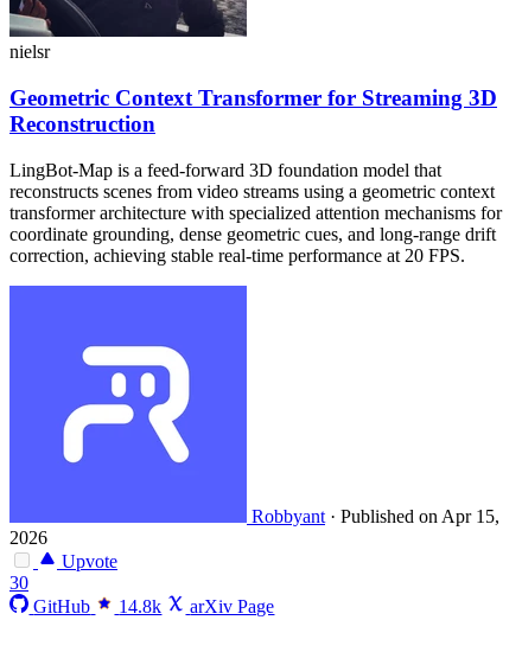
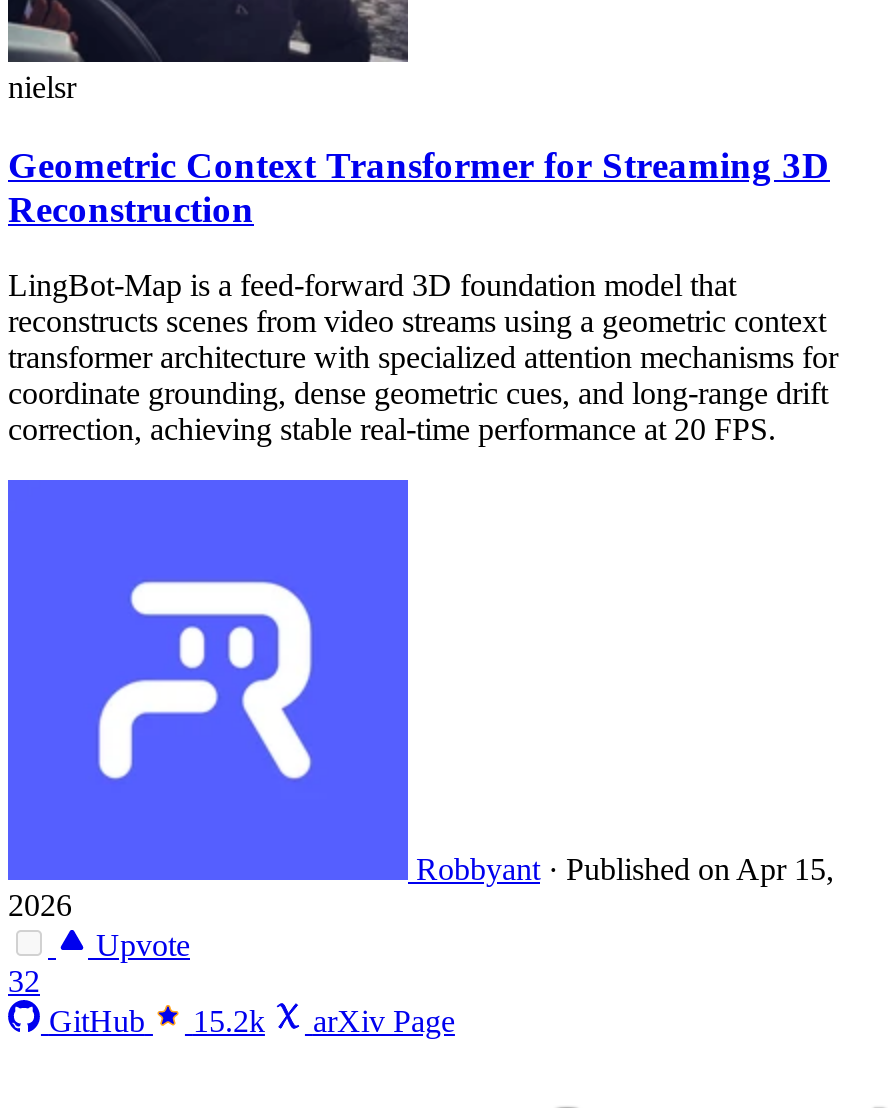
[9,572,28,592] 30 -> [8,965,40,999] 32
[34,596,275,616] GitHub 14.8k arXiv Page -> [49,1005,455,1039] GitHub 15.2k arXiv Page

